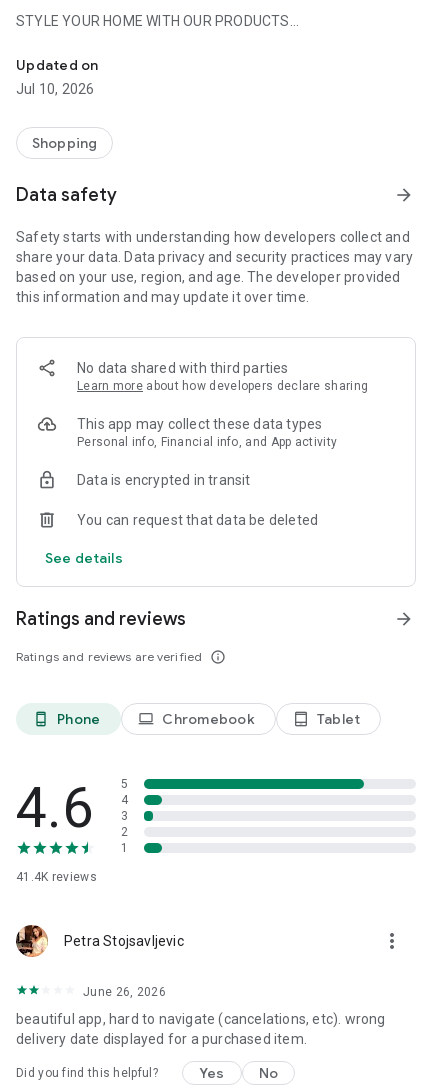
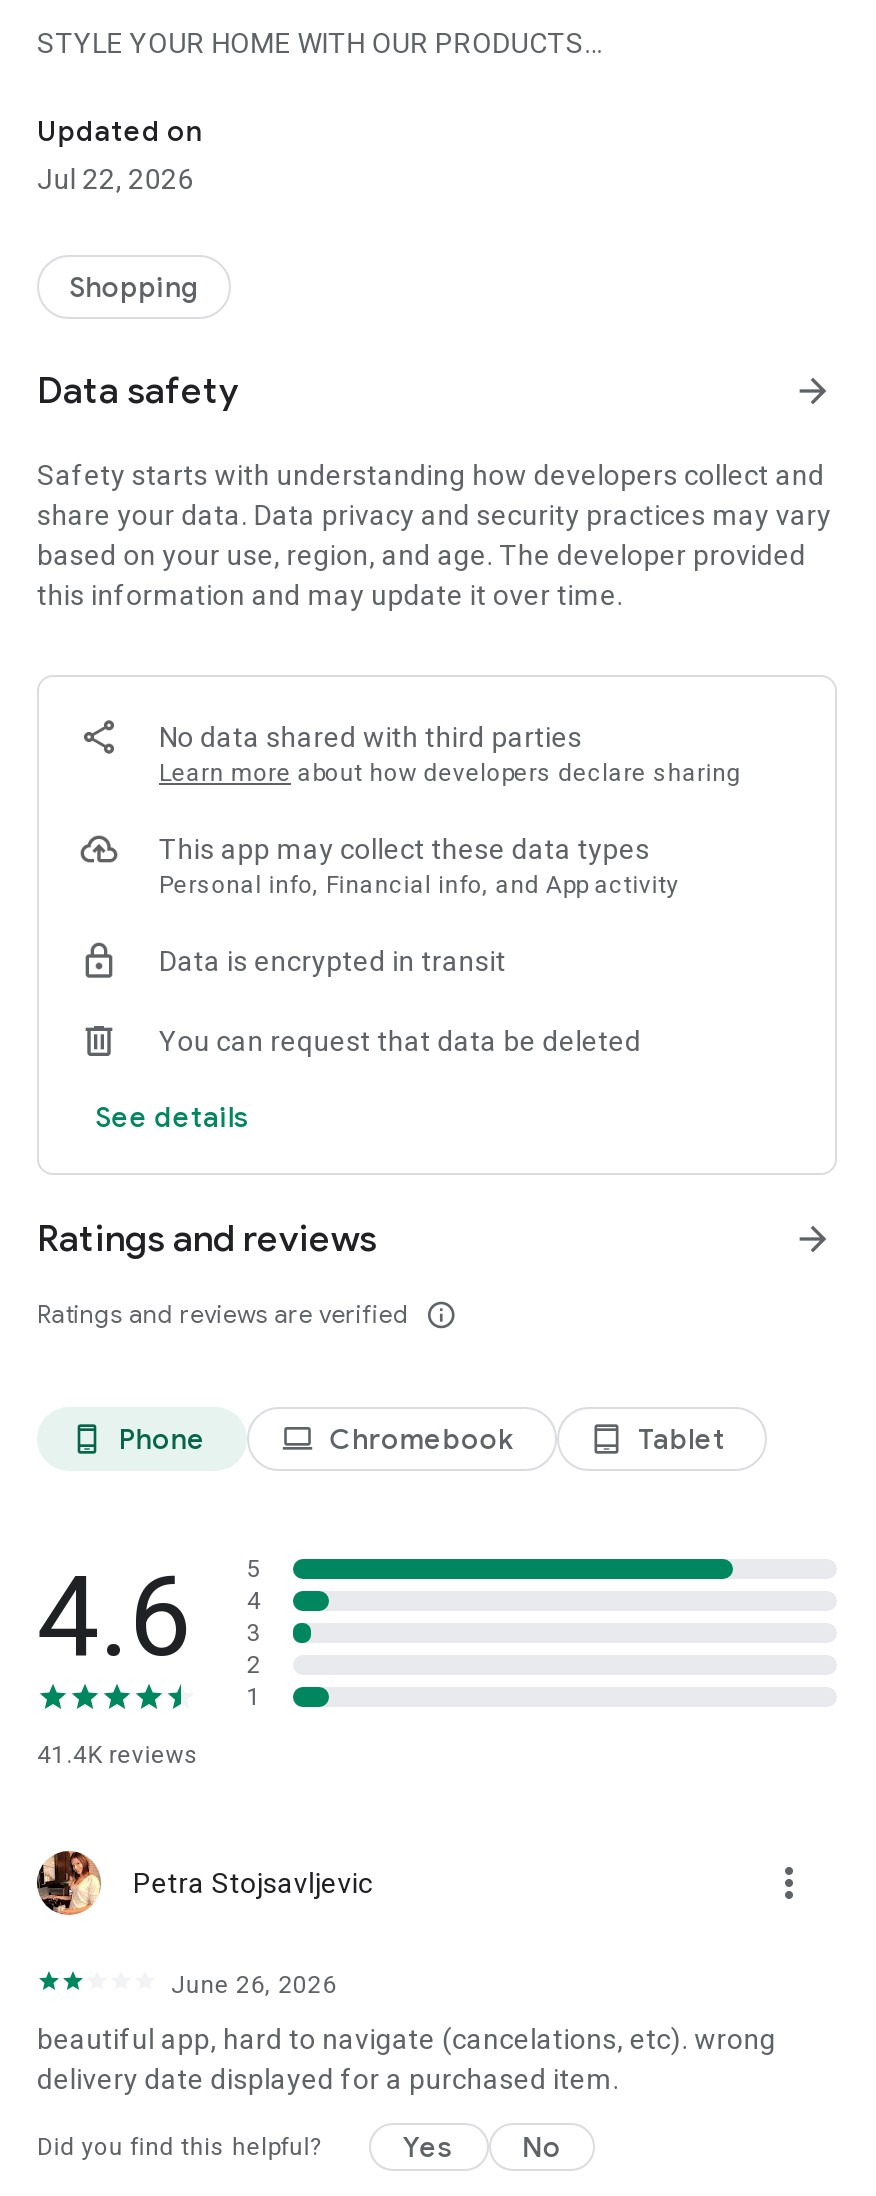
[16,81,94,97] Jul 10, 2026 -> [37,163,194,195] Jul 22, 2026

